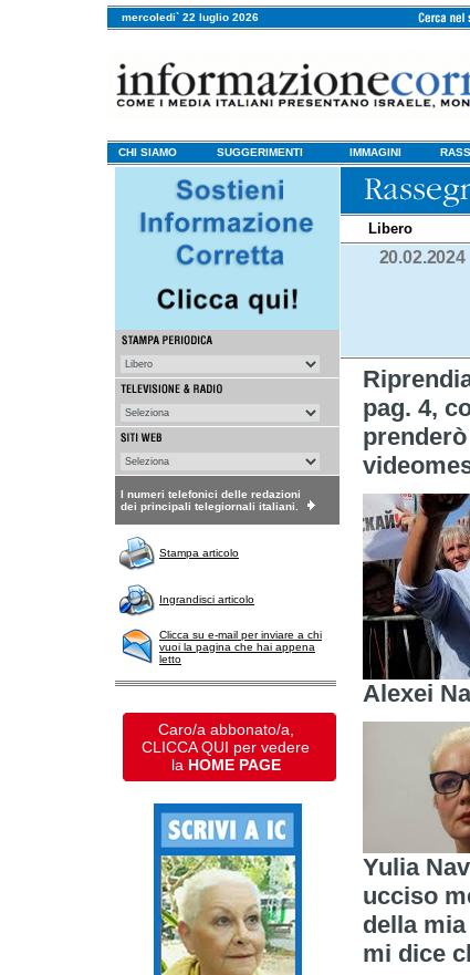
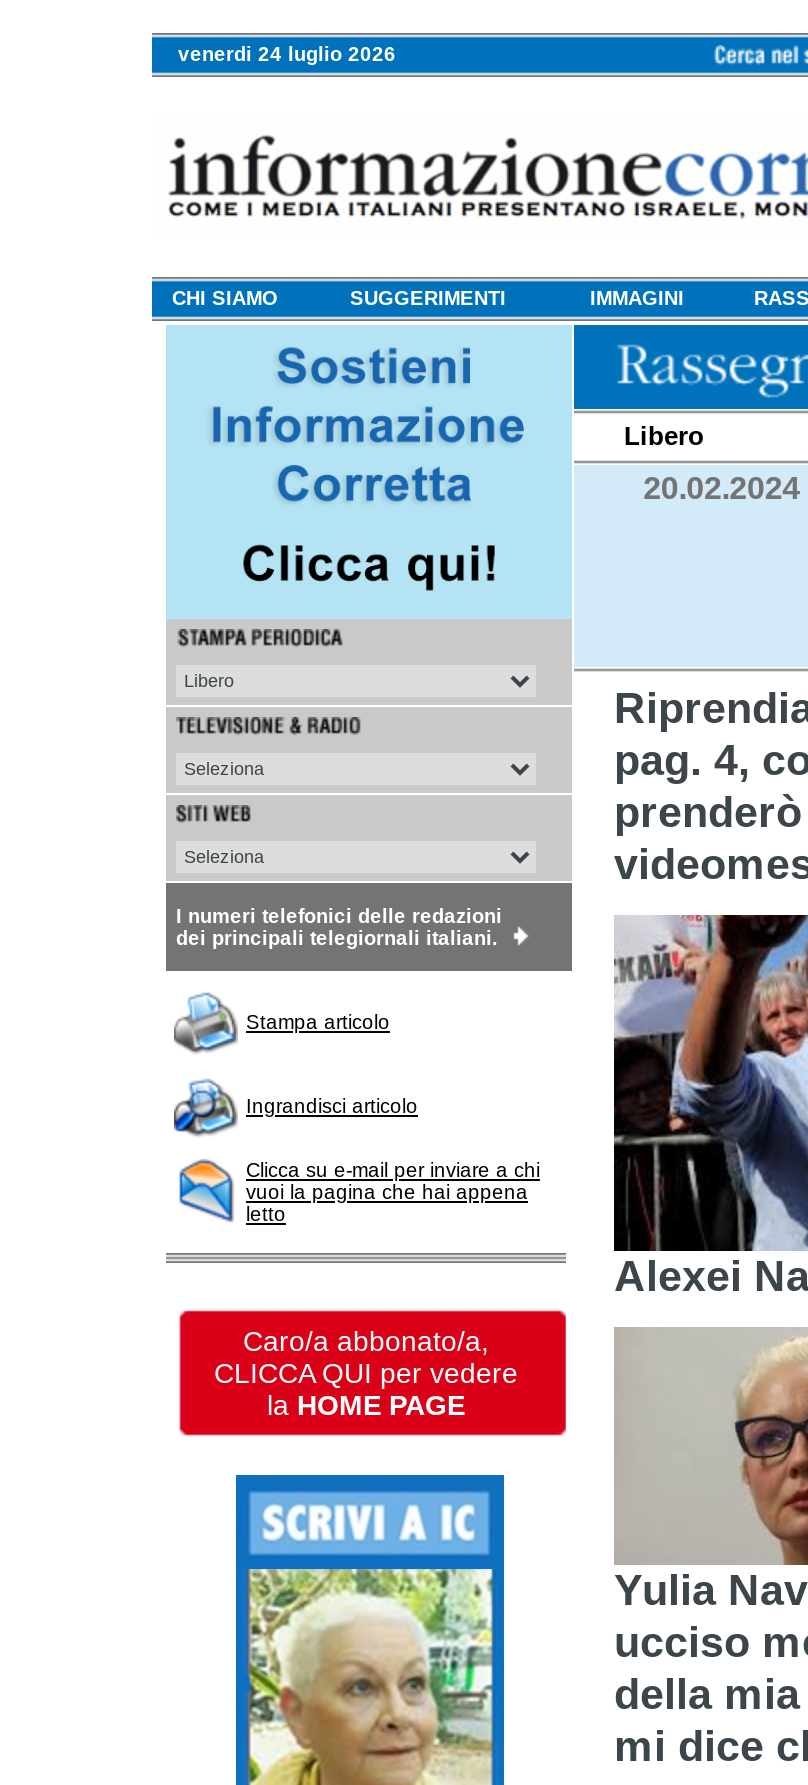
[122,11,259,23] mercoledi` 22 luglio 2026 -> [178,43,396,65] venerdi 24 luglio 2026

